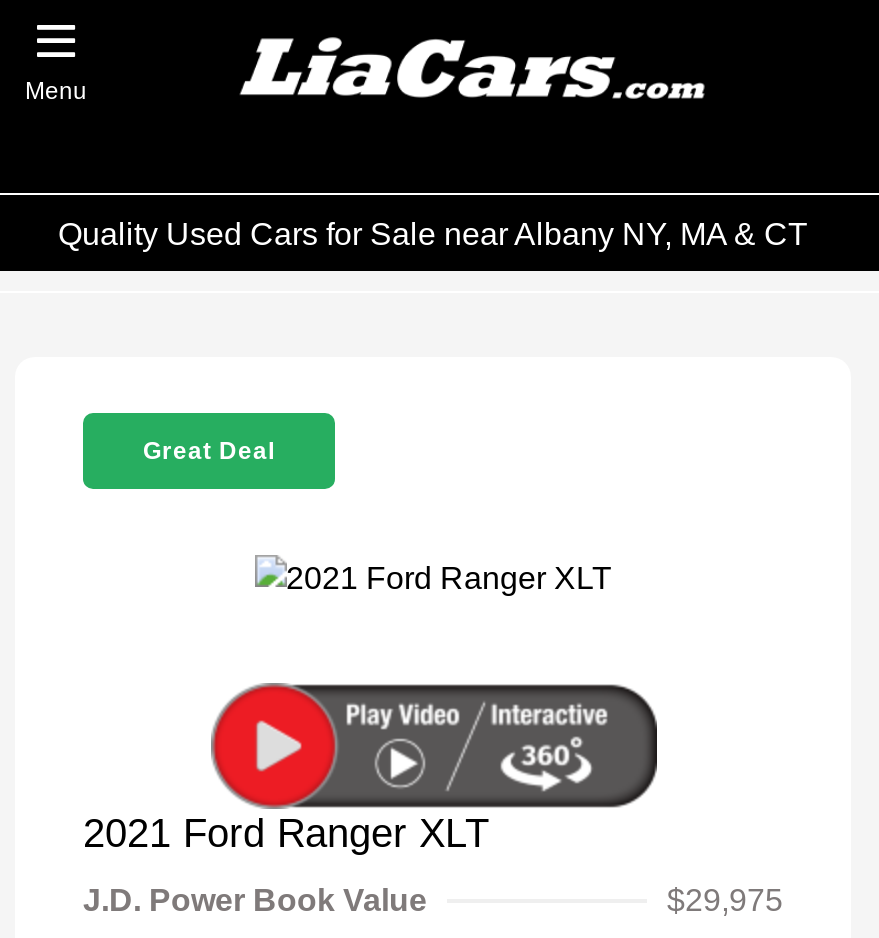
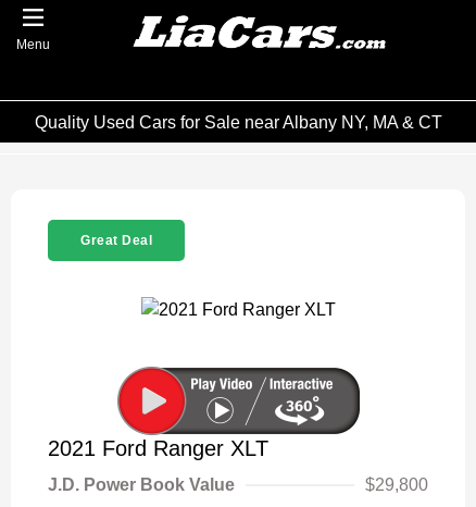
[667,883,783,917] $29,975 -> [365,475,428,494] $29,800

